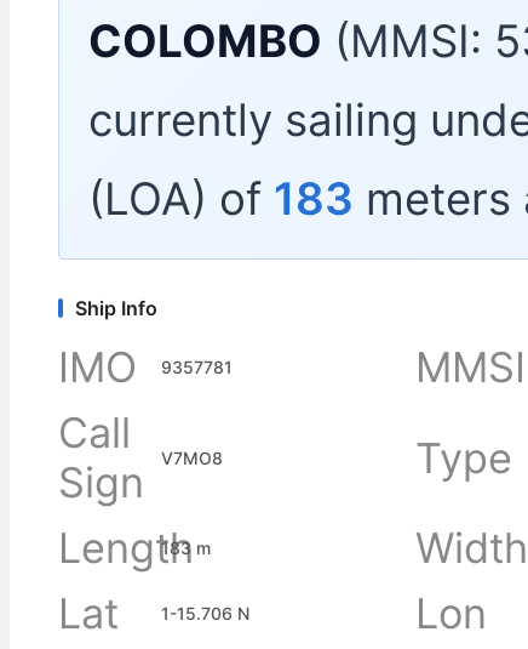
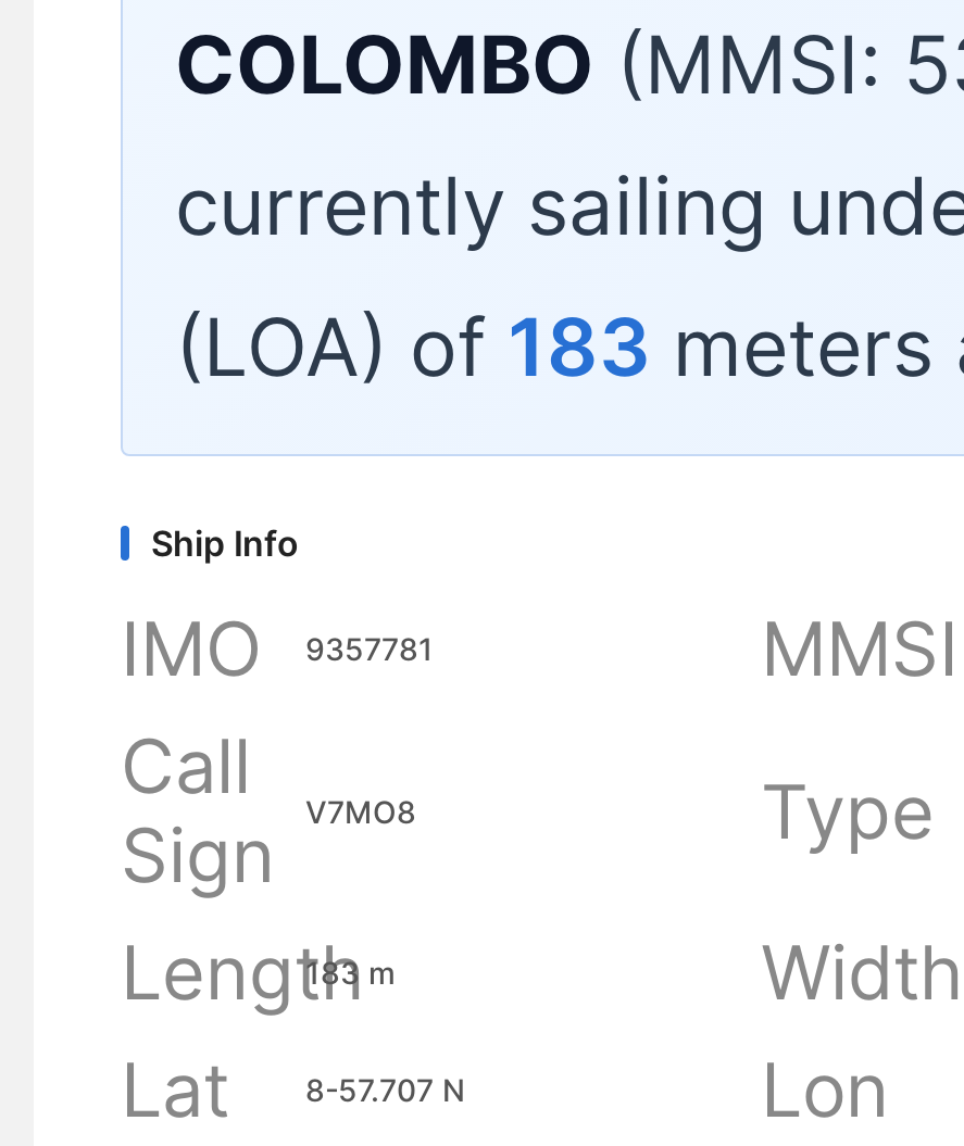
[161,603,249,624] 1-15.706 N -> [305,1071,464,1108] 8-57.707 N

